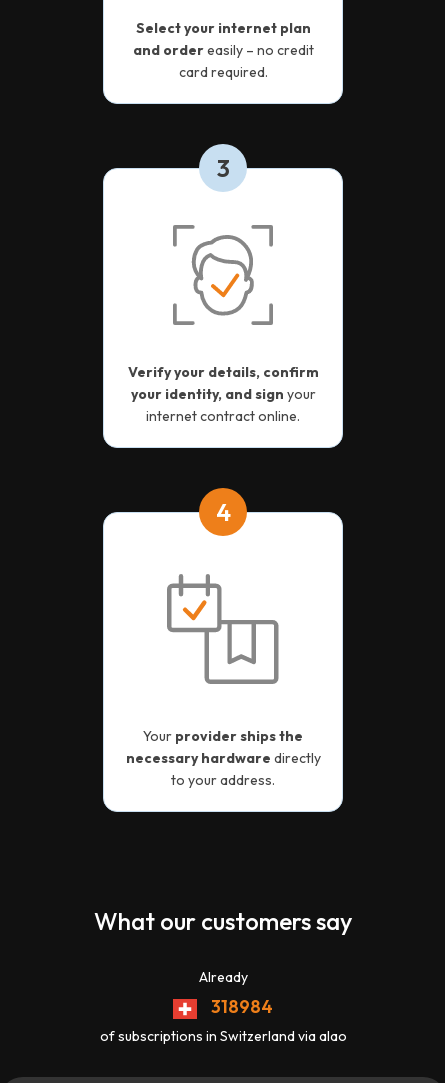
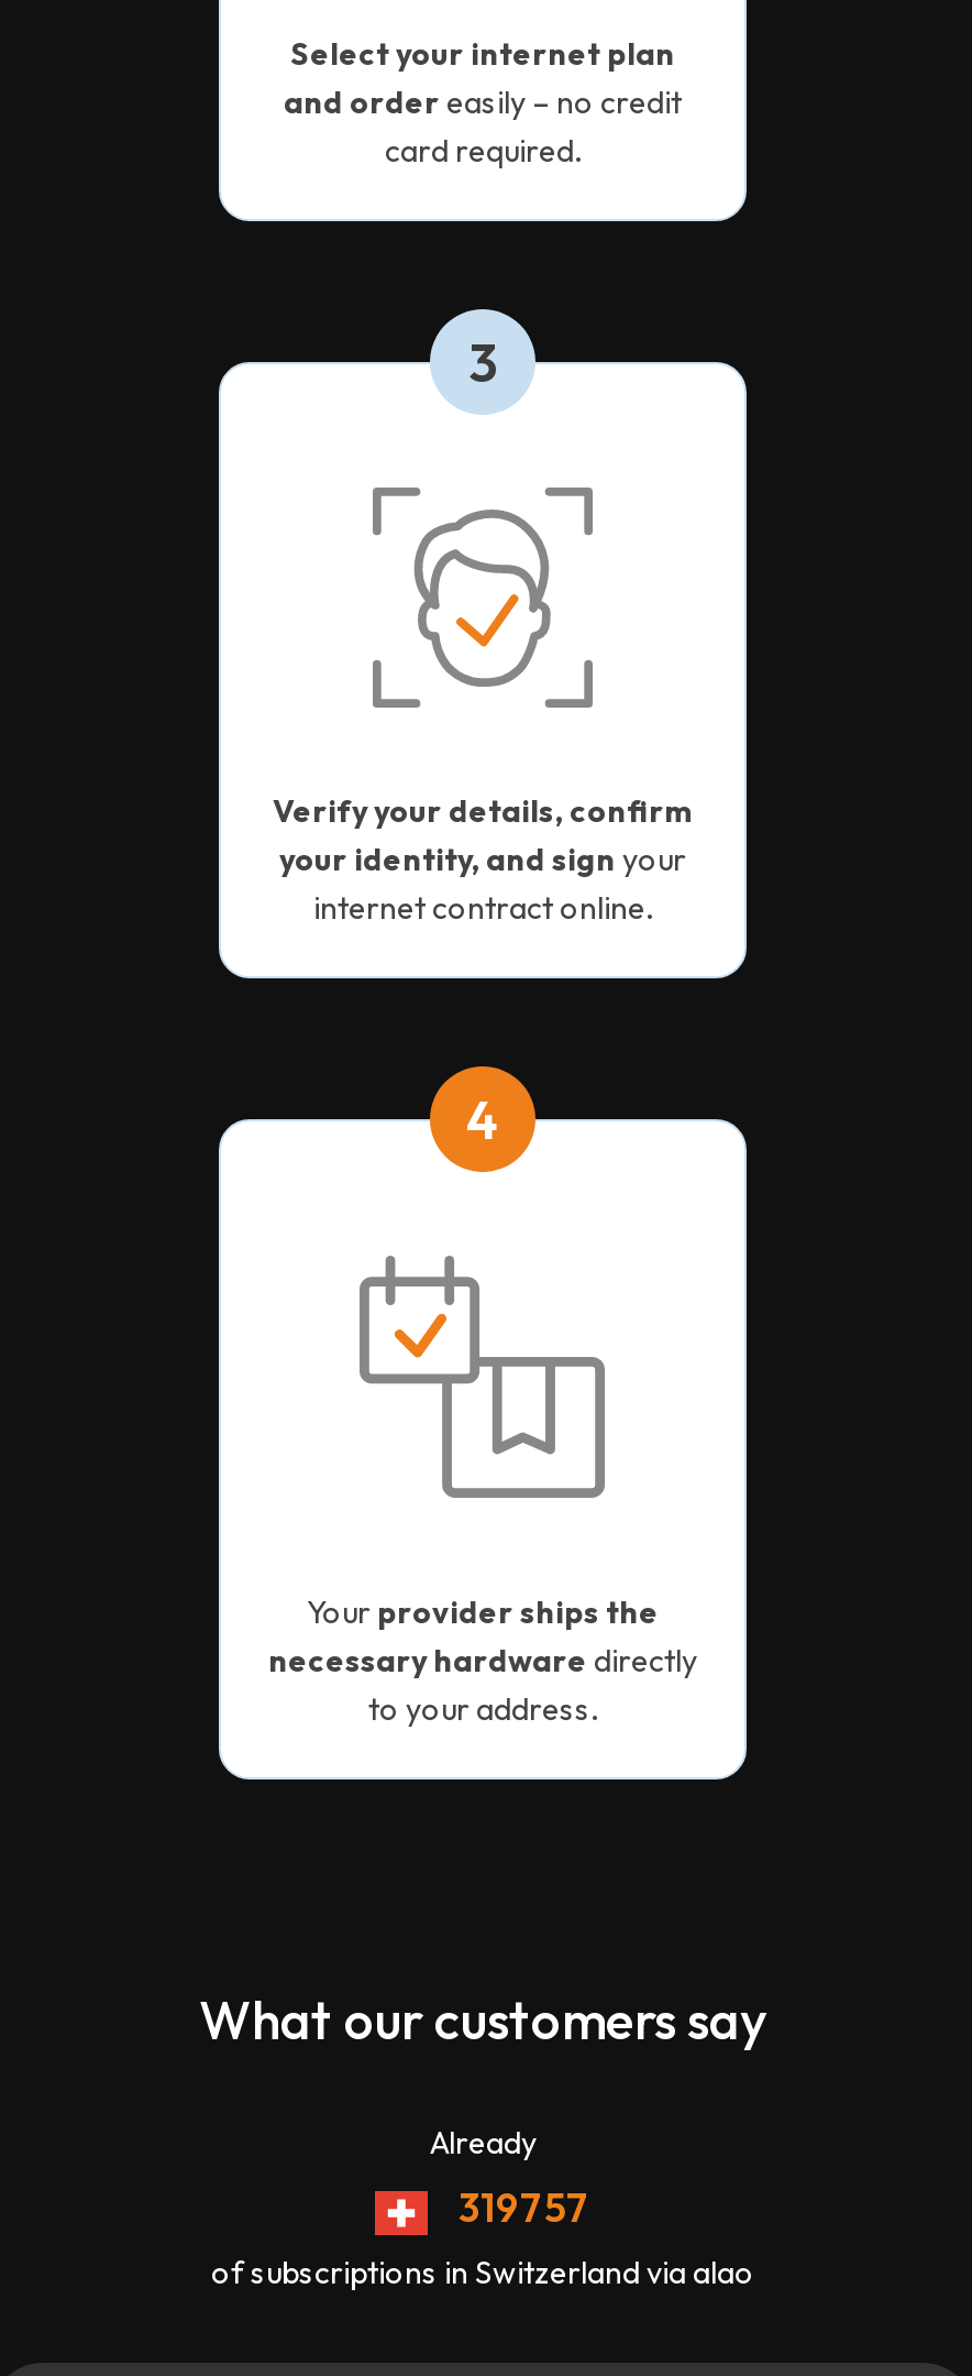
[207,995,273,1018] 318984 -> [450,2183,590,2234] 319757

